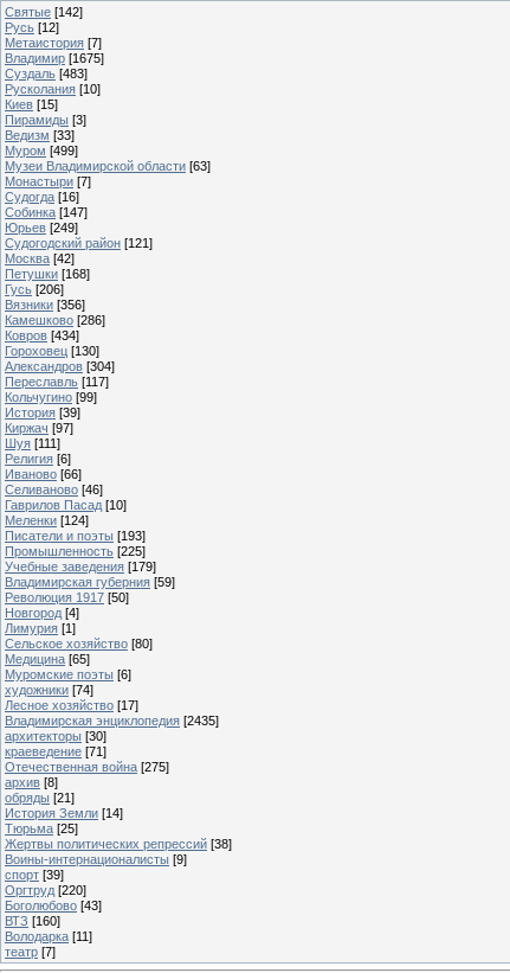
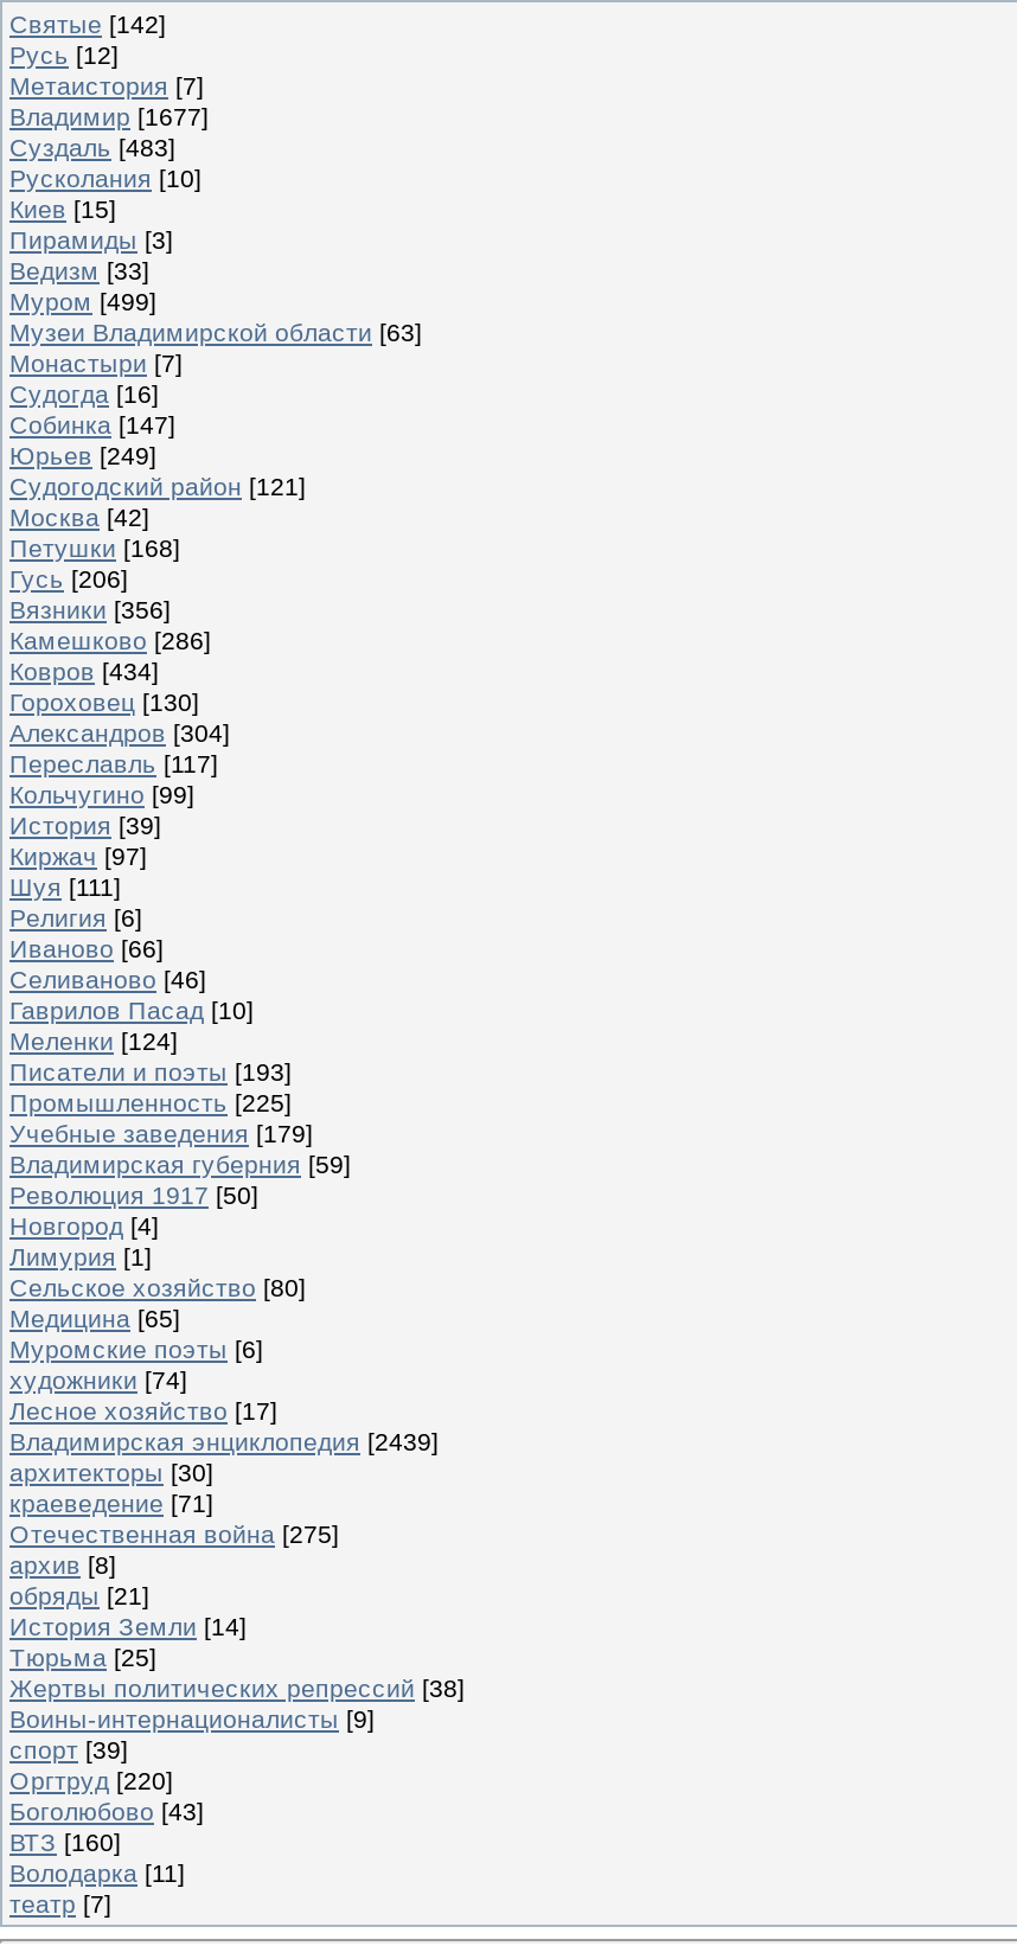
[5,51,104,65] Владимир [1675] -> [9,102,209,130] Владимир [1677]
[5,713,219,728] Владимирская энциклопедия [2435] -> [9,1427,439,1455] Владимирская энциклопедия [2439]

